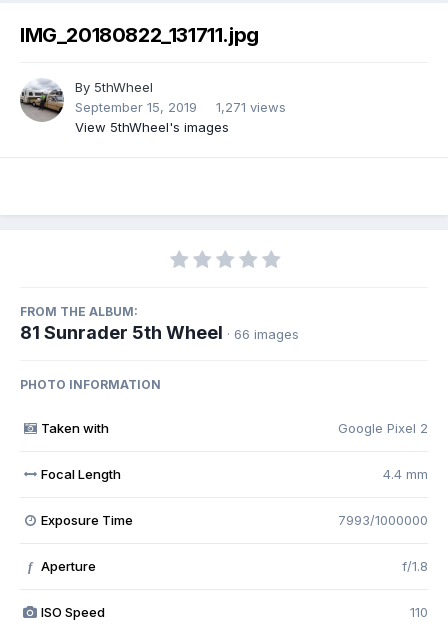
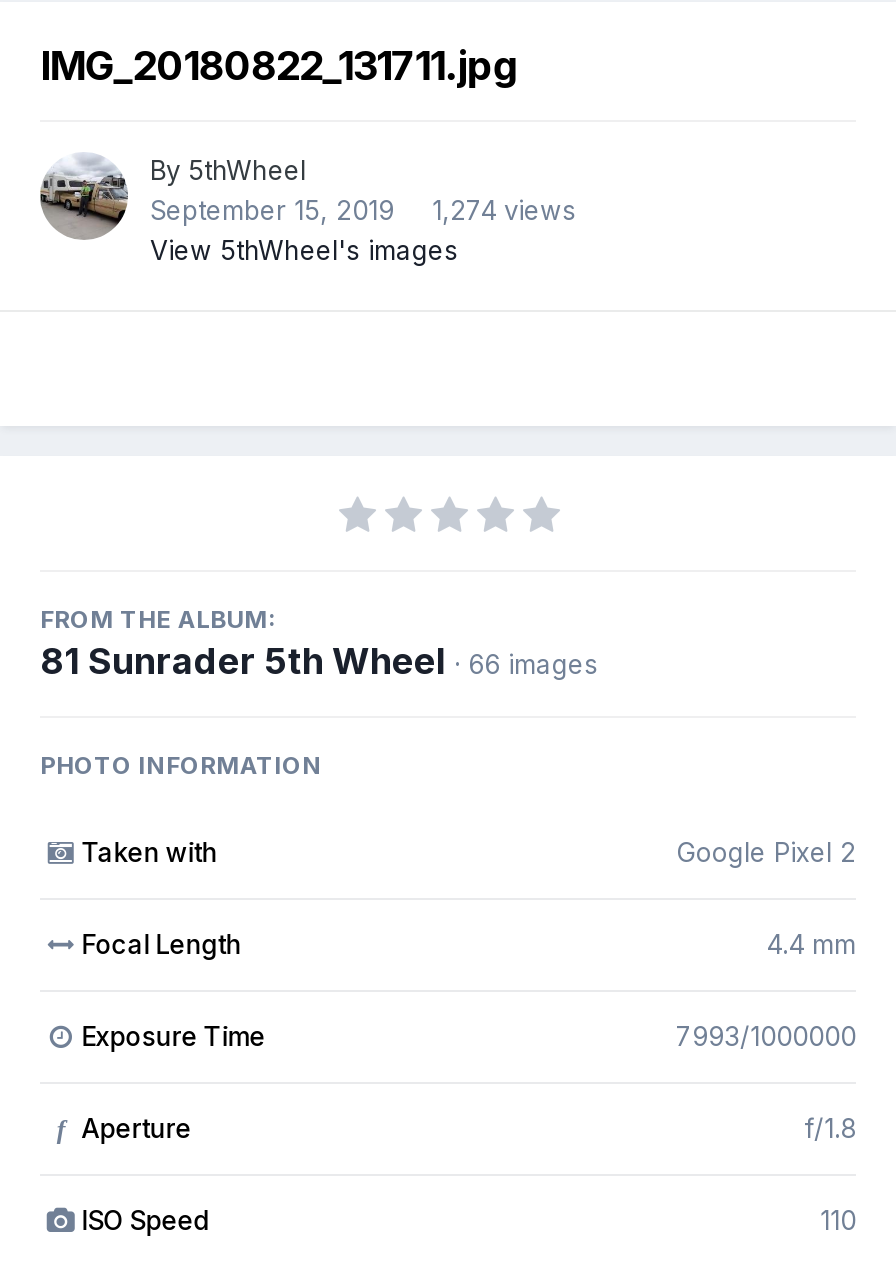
[75,99,286,115] September 15, 2019 1,271 views -> [150,194,576,226] September 15, 2019 1,274 views

